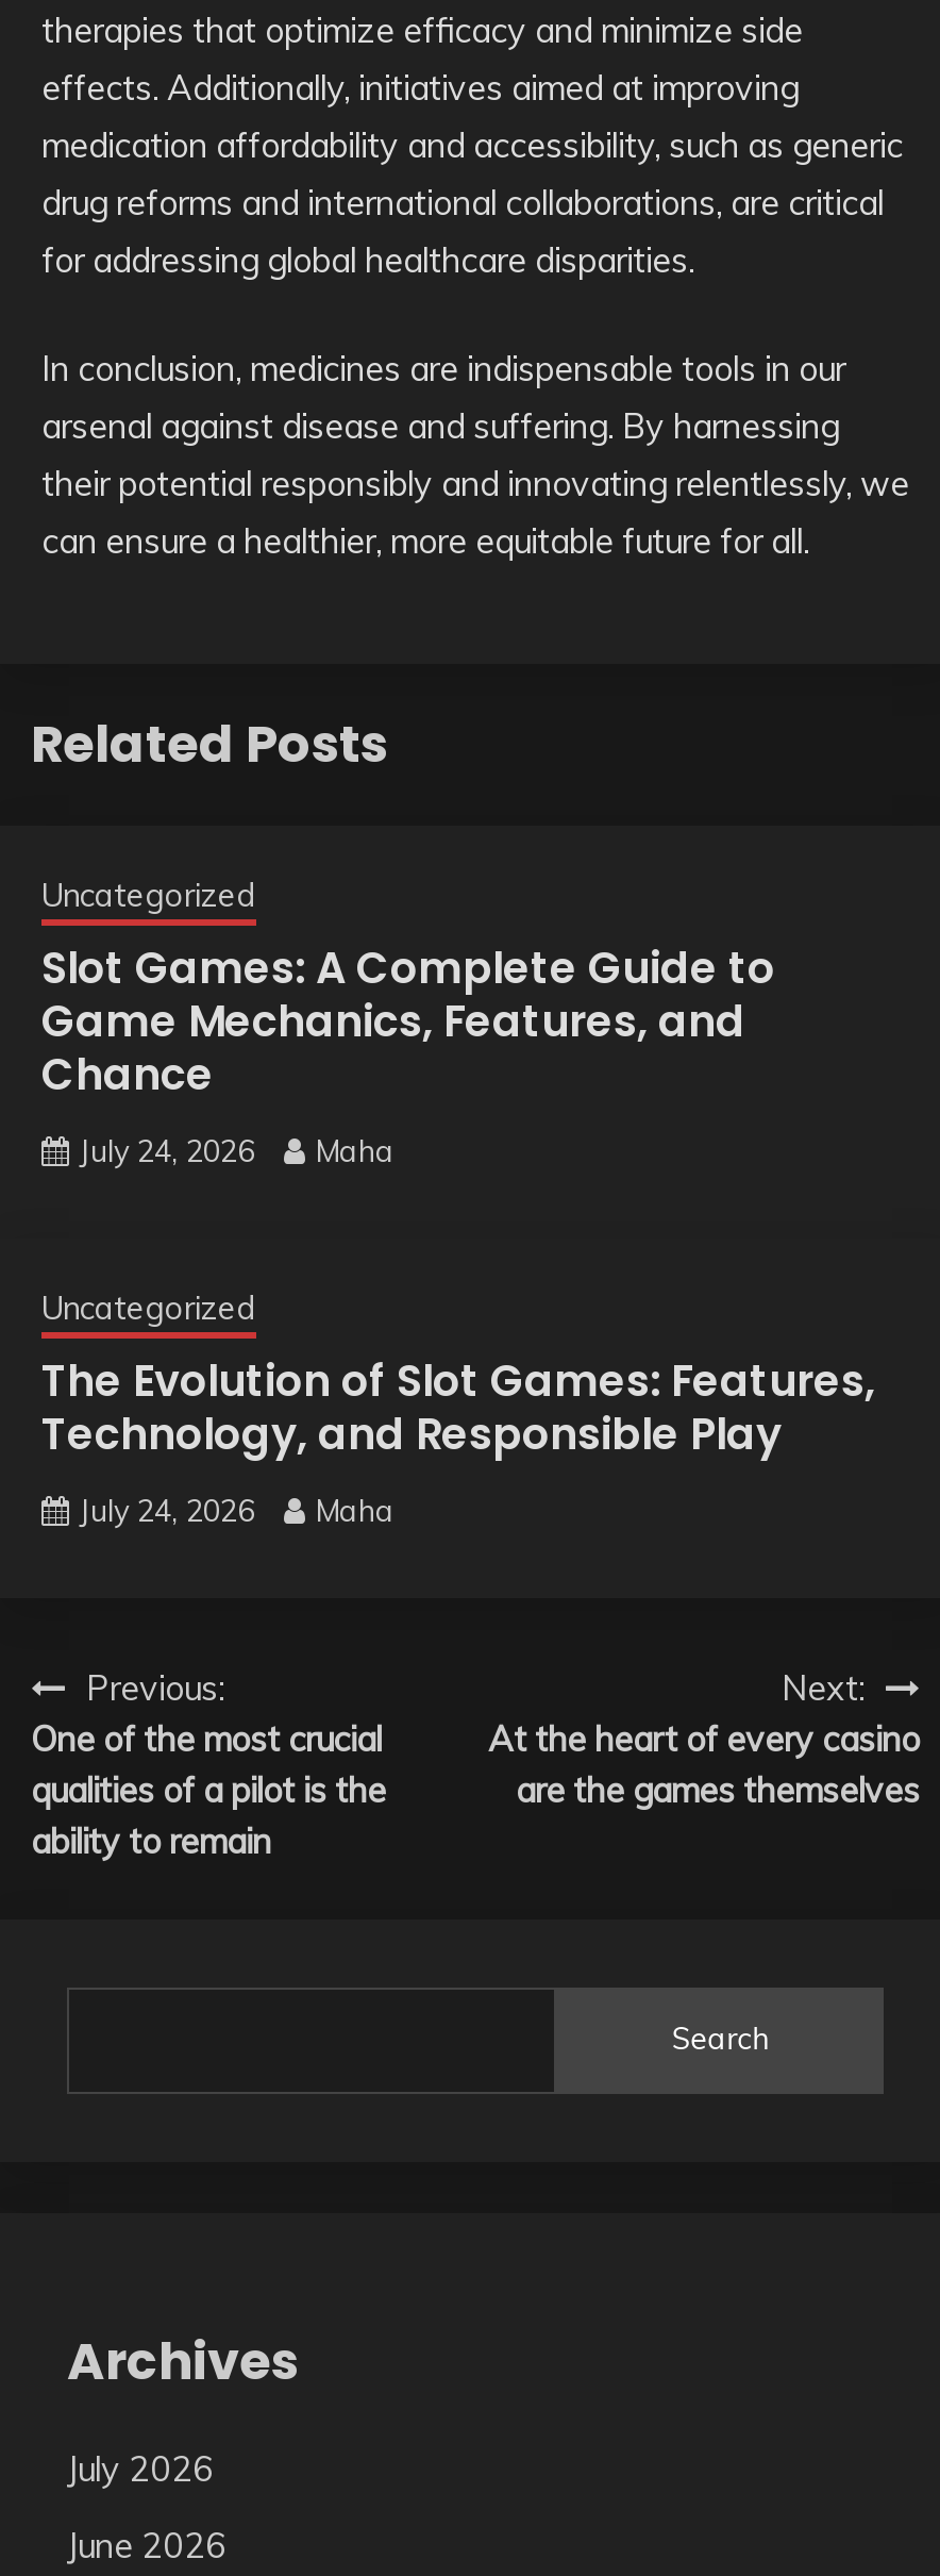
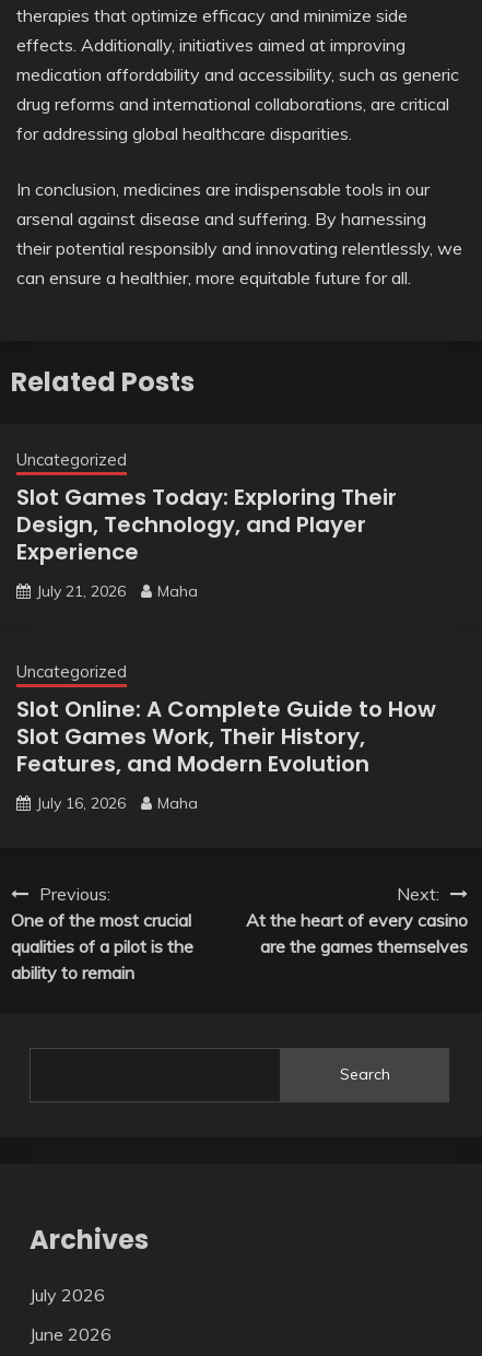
[41,938,775,1104] Slot Games: A Complete Guide to | Game Mechanics, Features, and | Chance -> [16,482,397,567] Slot Games Today: Exploring Their | Design, Technology, and Player | Experience
[80,1132,395,1170] July 24, 2026 Maha -> [36,581,198,601] July 21, 2026 Maha
[41,1351,875,1464] The Evolution of Slot Games: Features, | Technology, and Responsible Play -> [16,694,436,779] Slot Online: A Complete Guide to How | Slot Games Work, Their History, | Features, and Modern Evolution
[80,1492,395,1530] July 24, 2026 Maha -> [36,793,198,813] July 16, 2026 Maha

